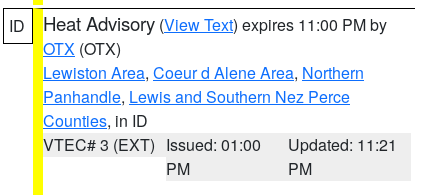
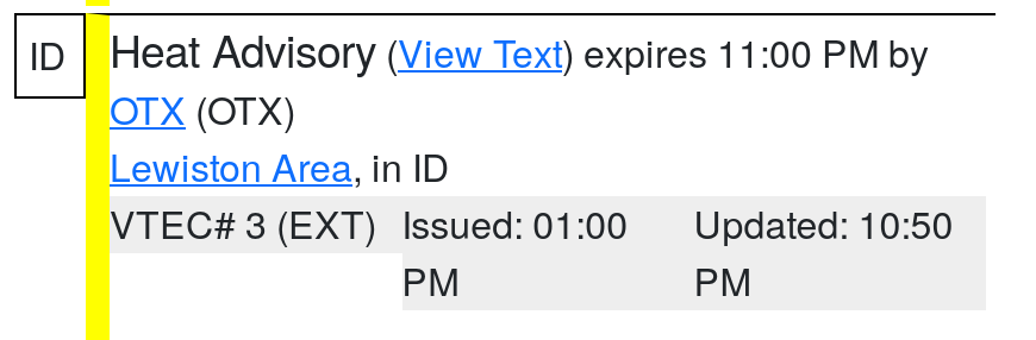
[43,61,364,132] Lewiston Area, Coeur d Alene Area, Northern | Panhandle, Lewis and Southern Nez Perce | Counties, in ID -> [110,139,450,194] Lewiston Area, in ID
[43,133,397,156] VTEC# 3 (EXT) Issued: 01:00 Updated: 11:21 -> [110,196,953,251] VTEC# 3 (EXT) Issued: 01:00 Updated: 10:50

